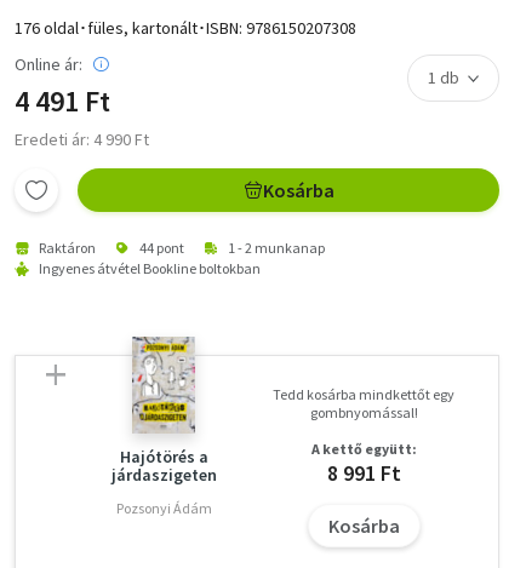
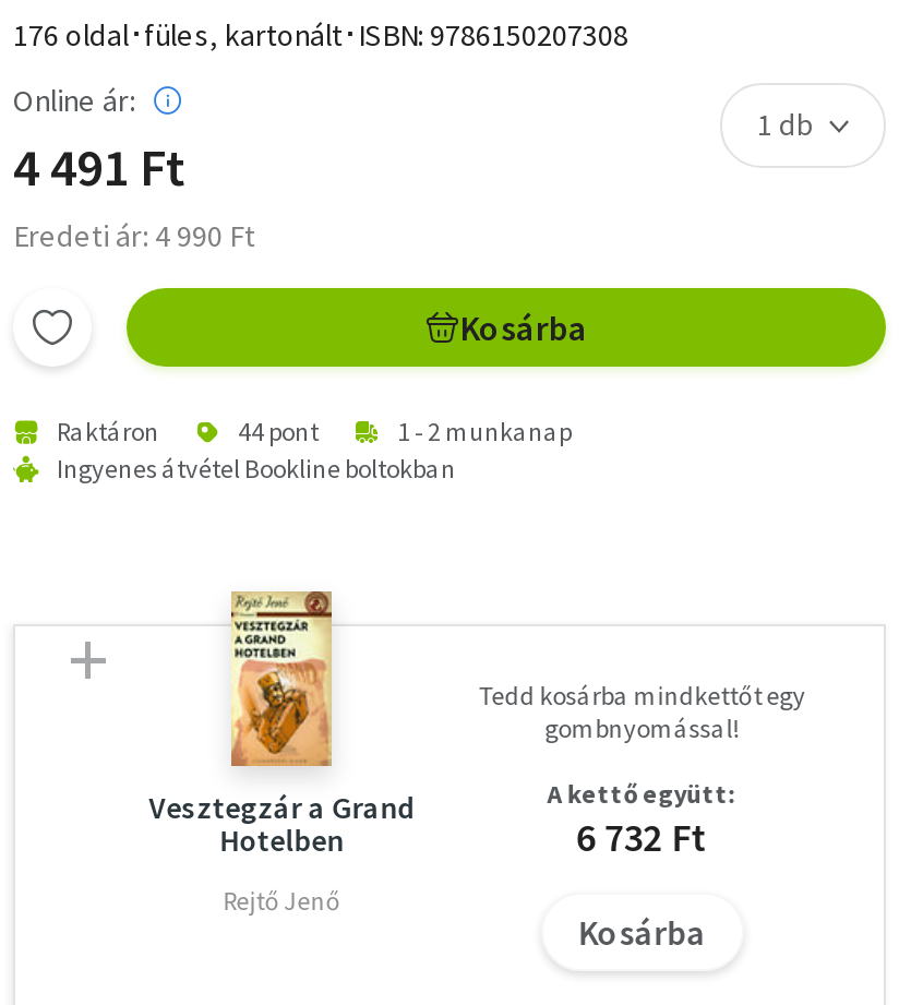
[111,335,217,486] [image] | Hajótörés a | járdaszigeten -> [149,591,415,860] [image] | Vesztegzár a Grand | Hotelben
[327,459,401,487] 8 991 Ft -> [576,812,709,862] 6 732 Ft
[116,499,212,517] Pozsonyi Ádám -> [223,884,341,916] Rejtő Jenő

